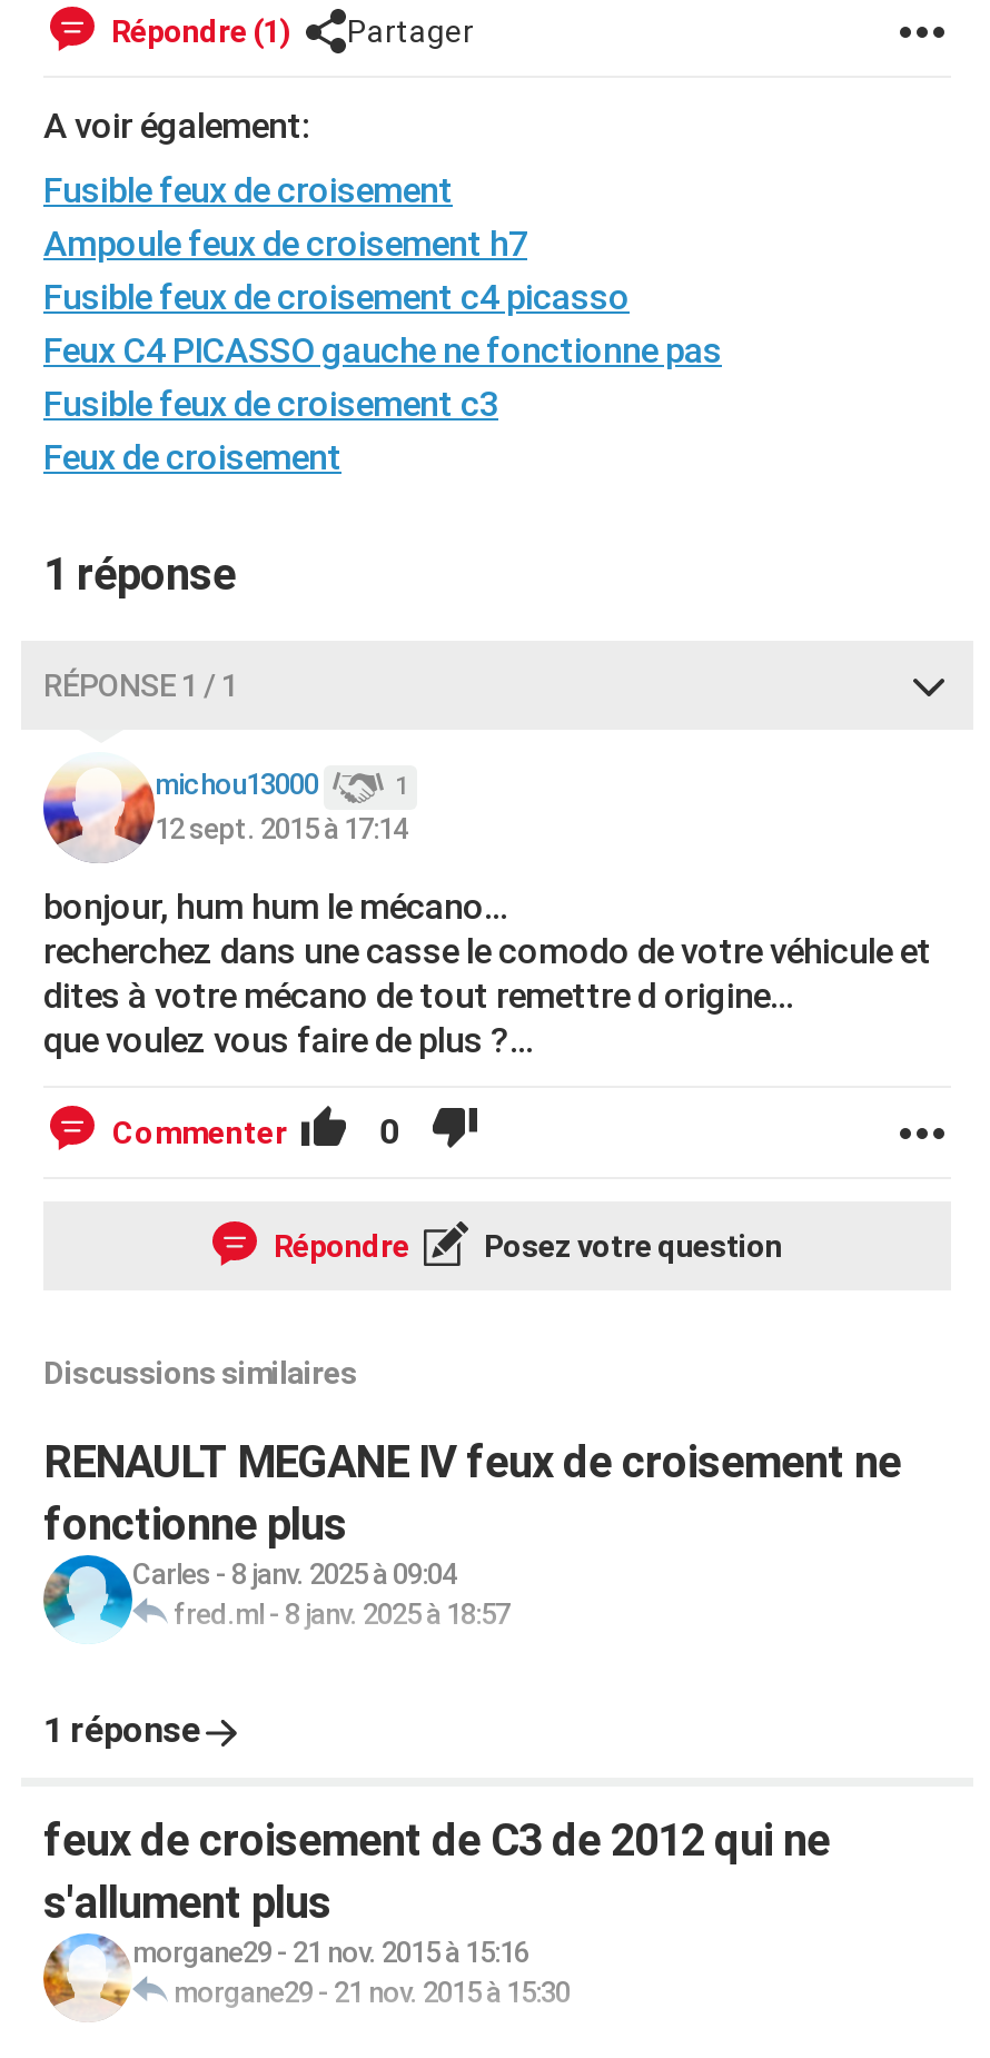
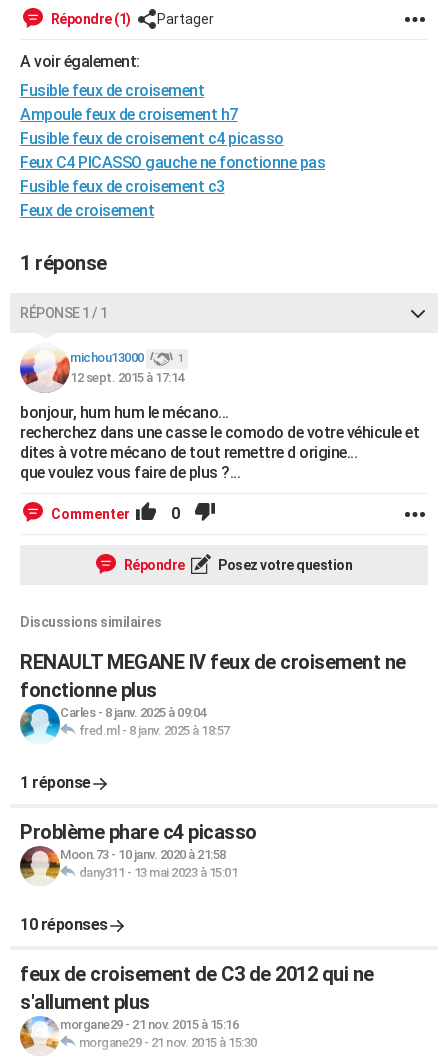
none -> [19,820,256,934] [image] | Problème phare c4 picasso | Moon.73 - 10 janv. 2020 à 21:58 | dany311 - 13 mai 2023 à 15:01 | 10 réponses

